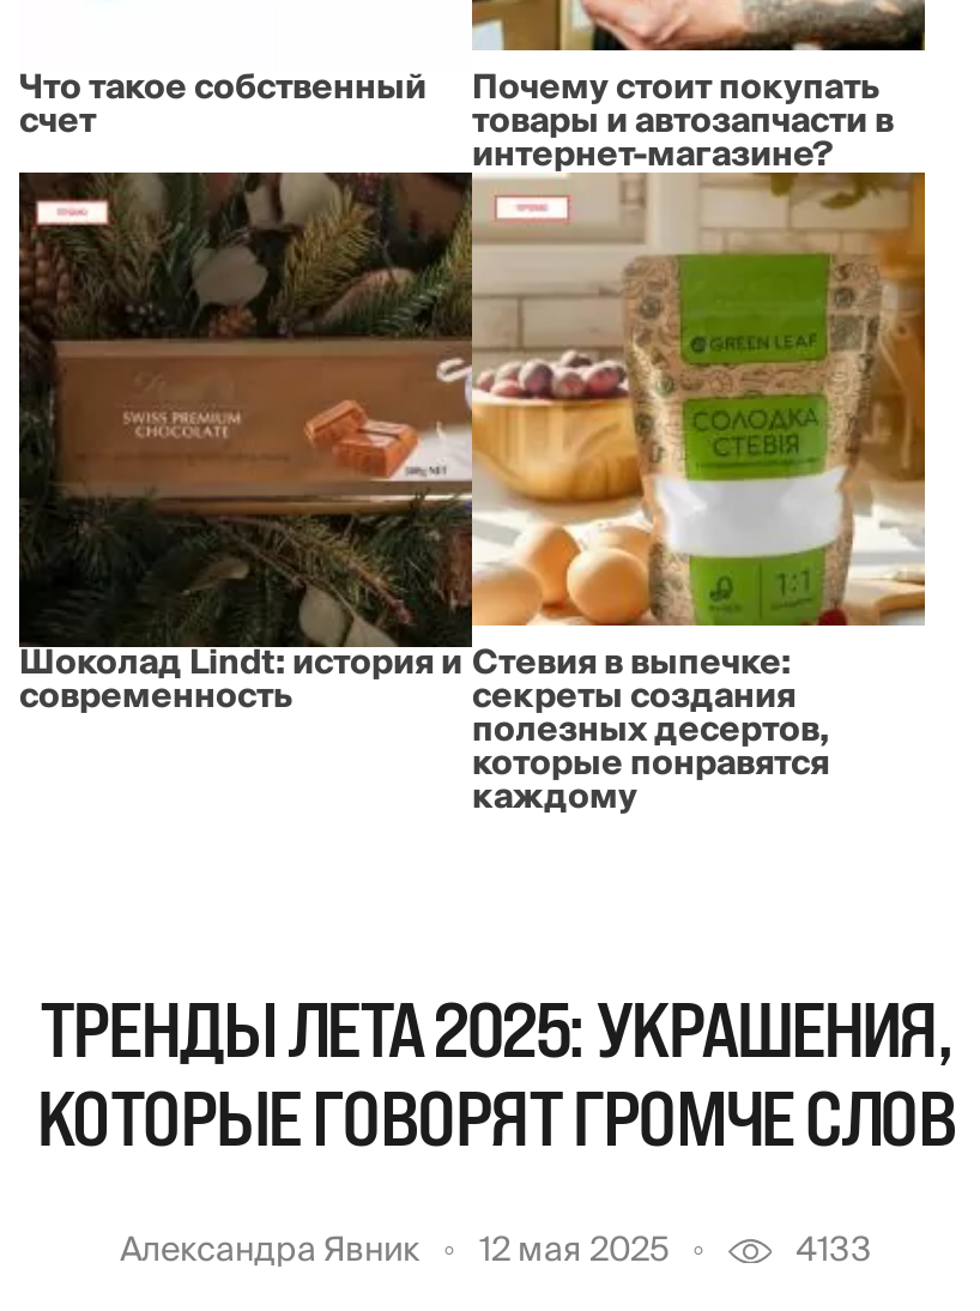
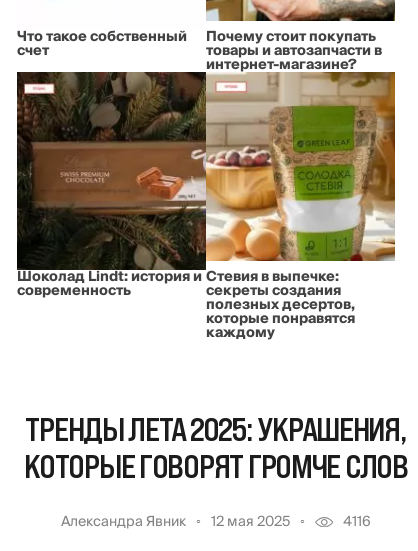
[796,1223,872,1280] 4133 -> [343,510,371,534] 4116

